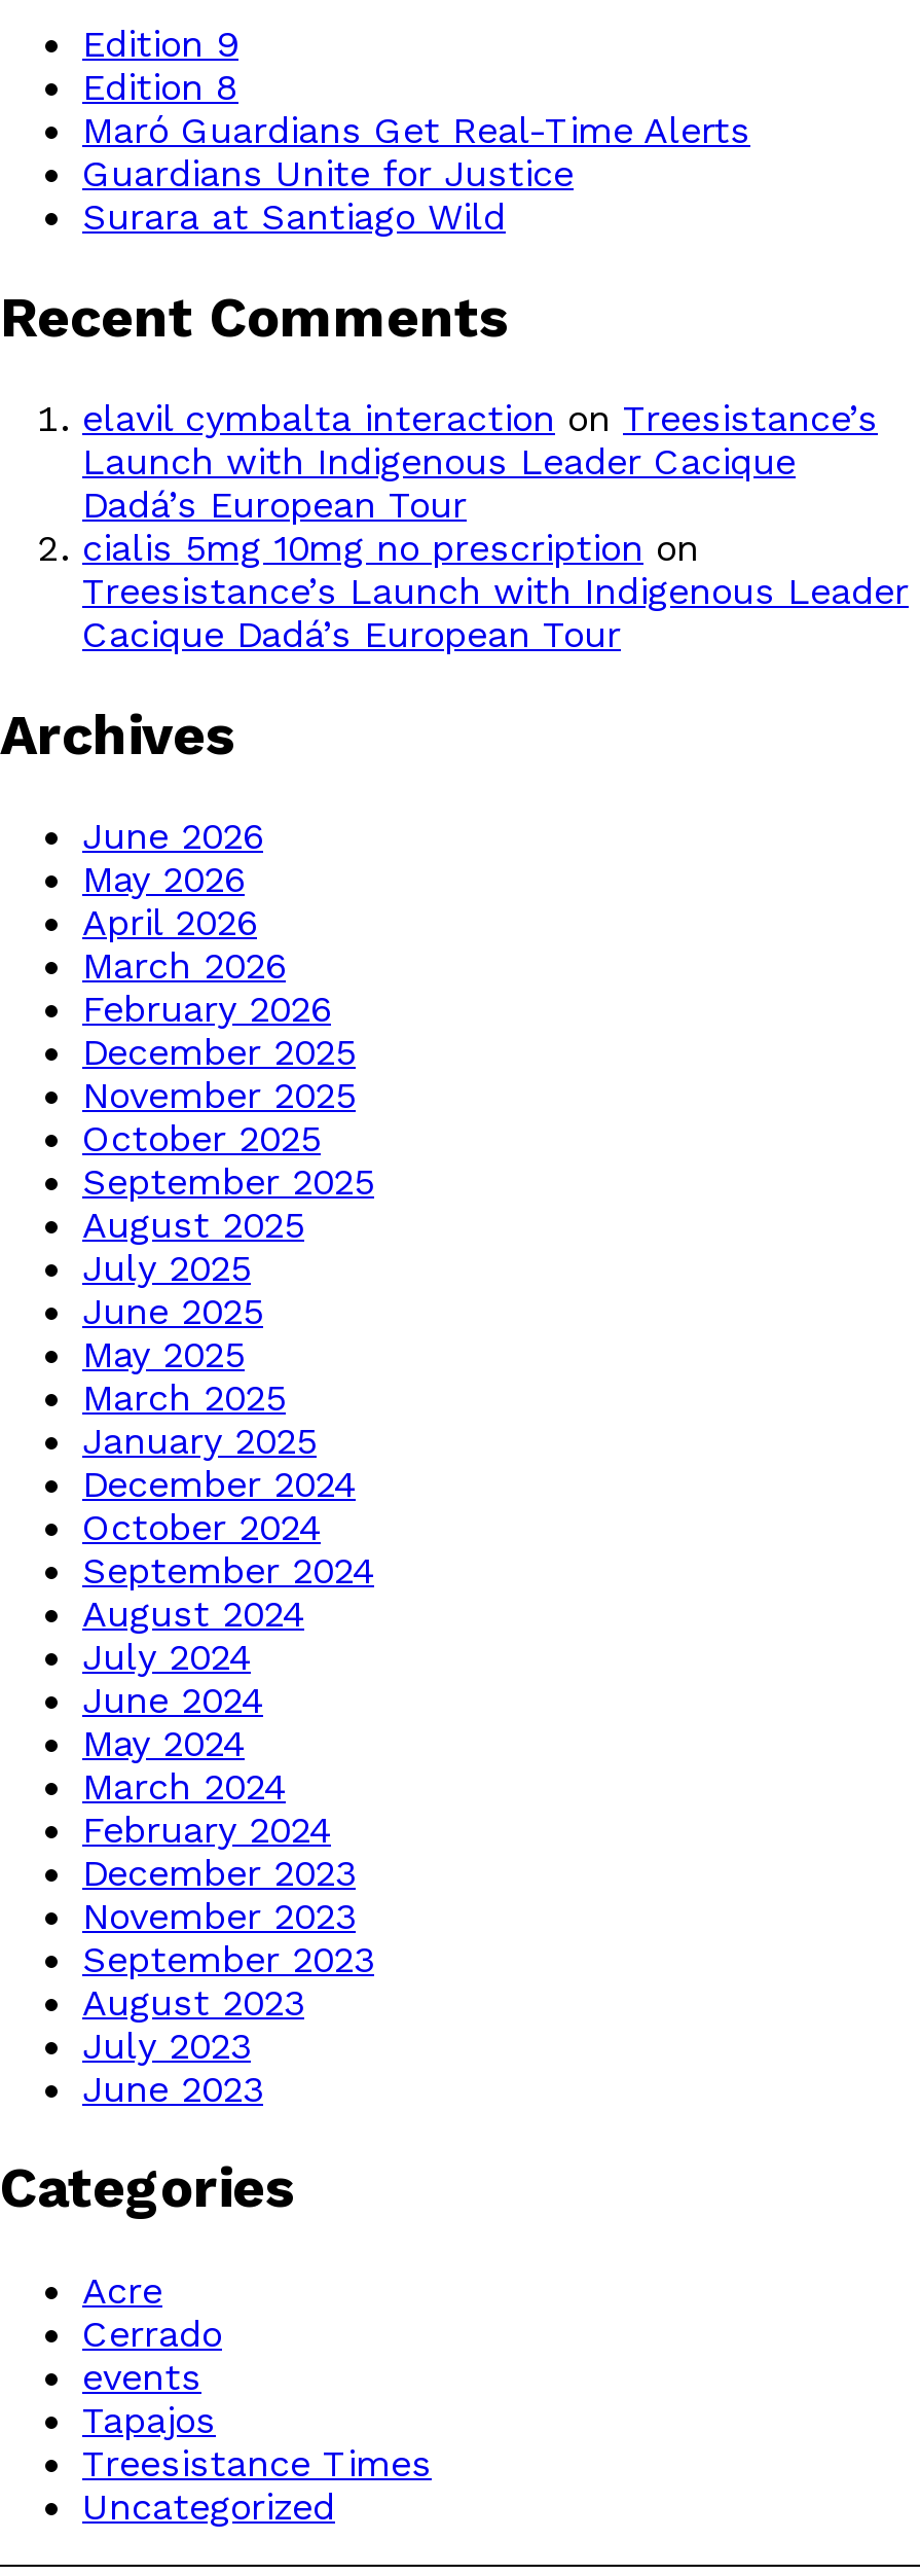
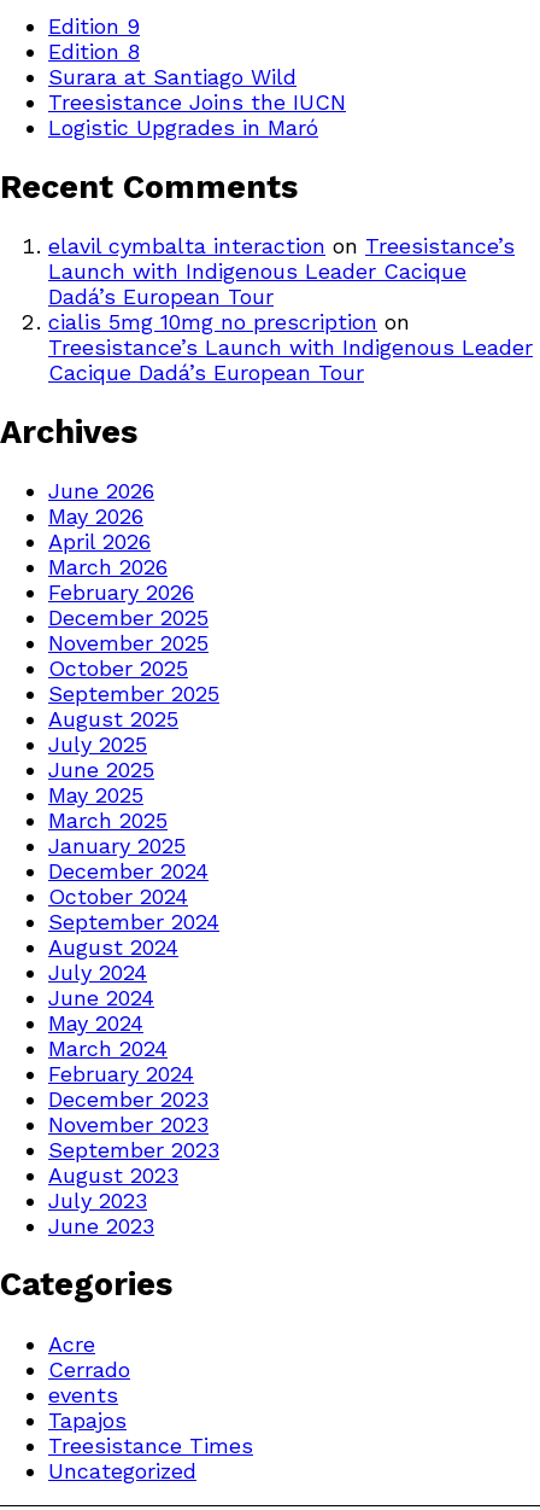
[82,109,750,195] Maró Guardians Get Real-Time Alerts | Guardians Unite for Justice -> none
moved [82,195,506,238] -> [48,64,297,90]: Surara at Santiago Wild
none -> [48,90,346,140] Treesistance Joins the IUCN | Logistic Upgrades in Maró

